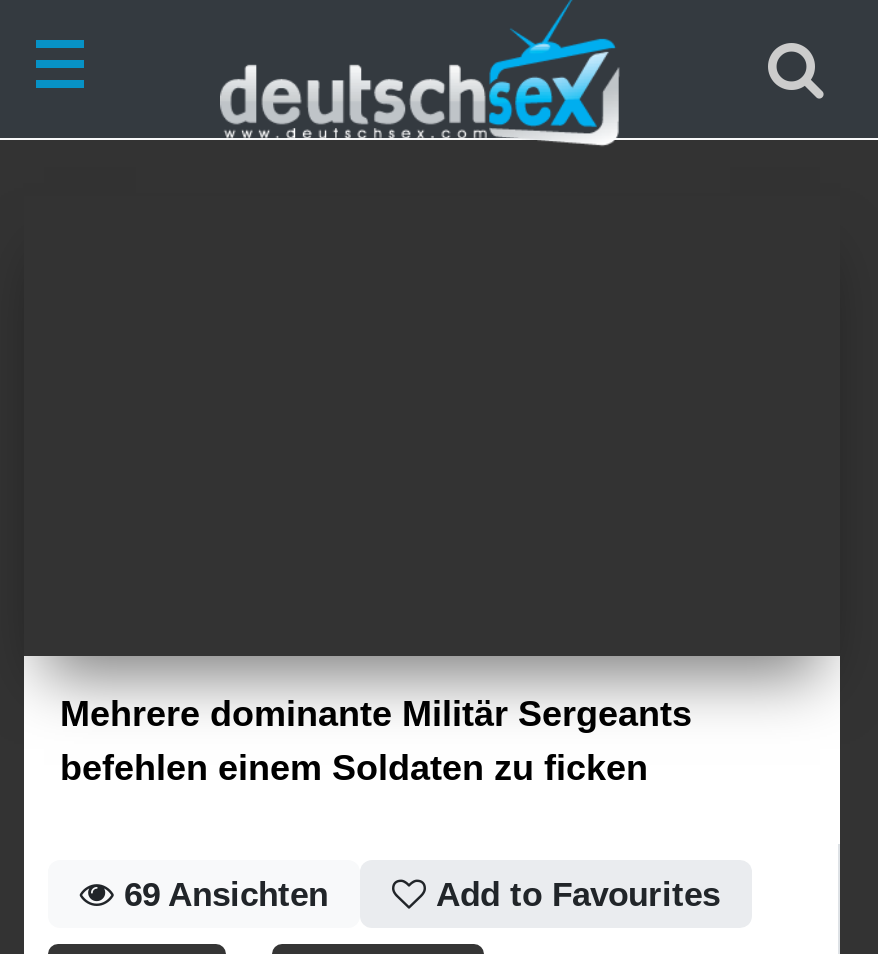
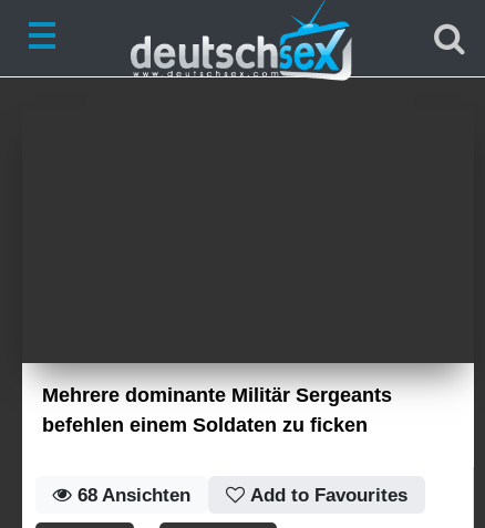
[114,875,328,913] 69 Ansichten -> [72,484,190,505] 68 Ansichten

